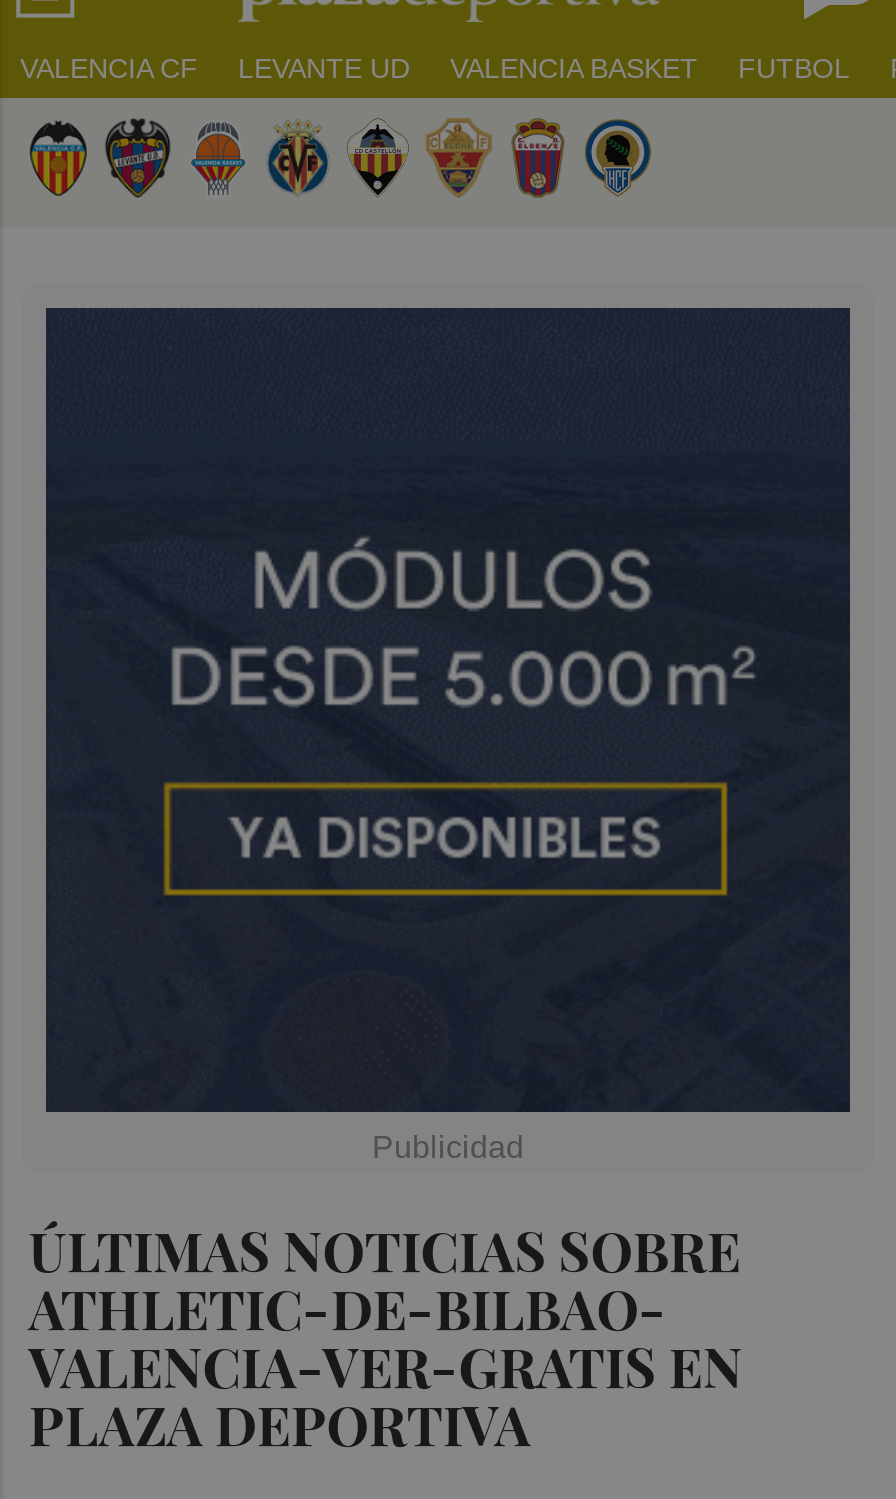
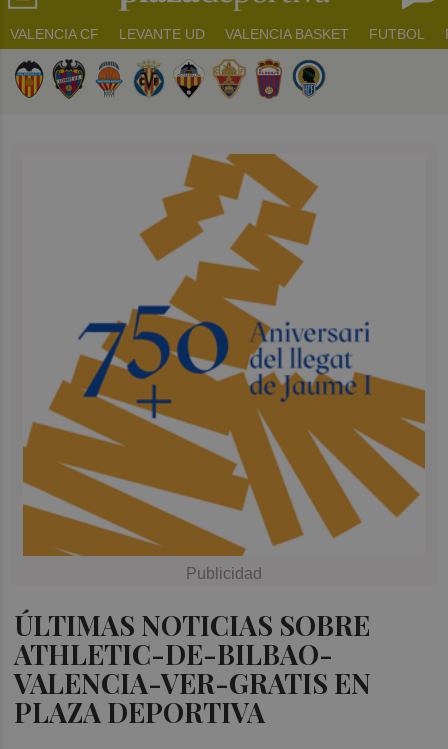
[44,306,852,1114] [image] -> [22,153,426,557] [image]

